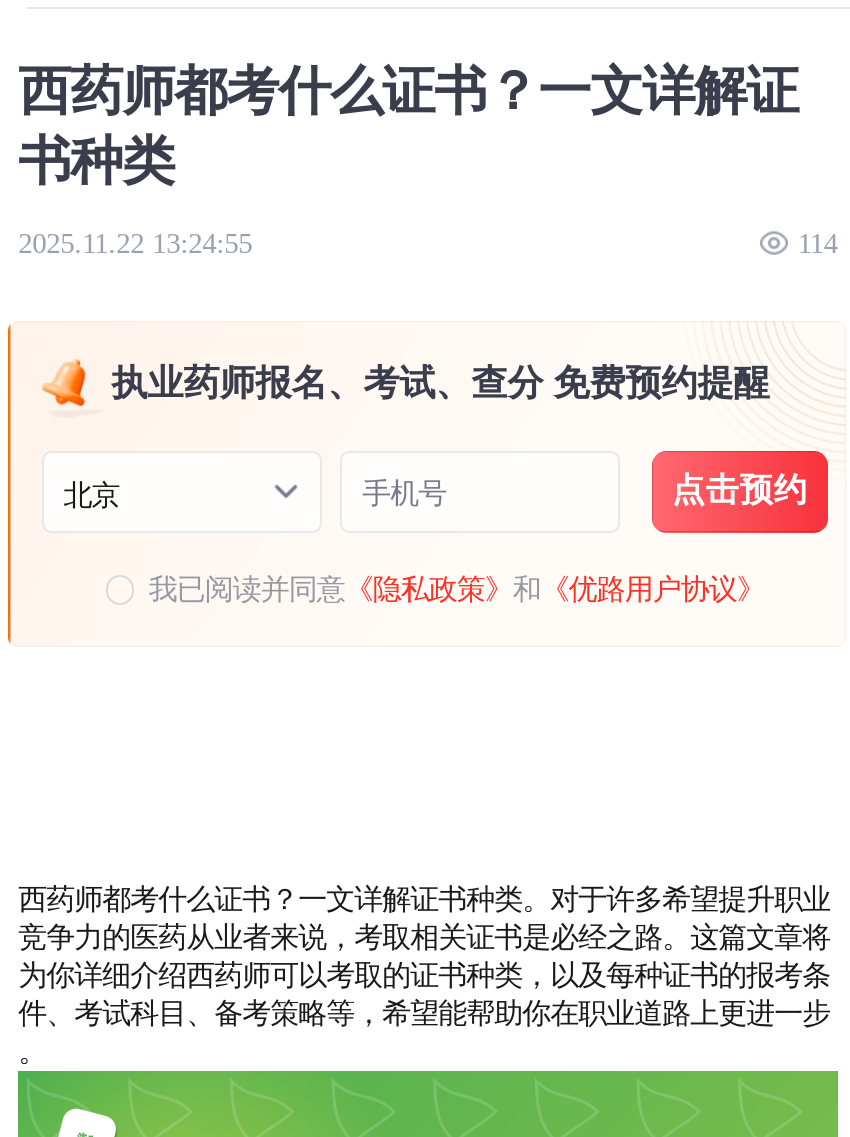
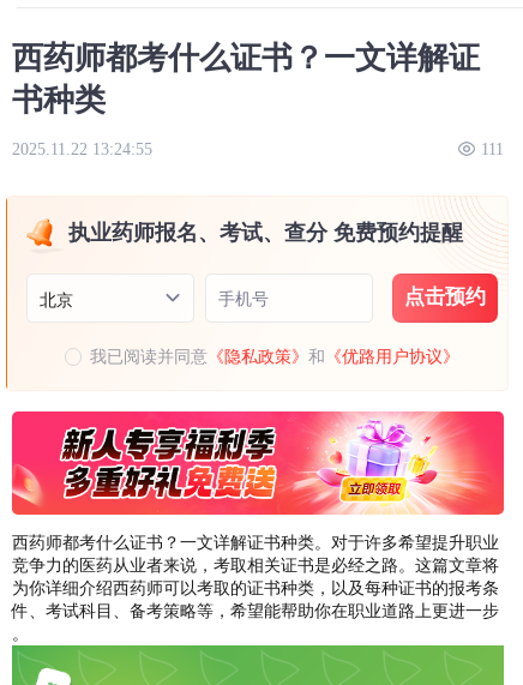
[798,227,838,259] 114 -> [481,139,504,158] 111
none -> [11,410,505,516] [image]

